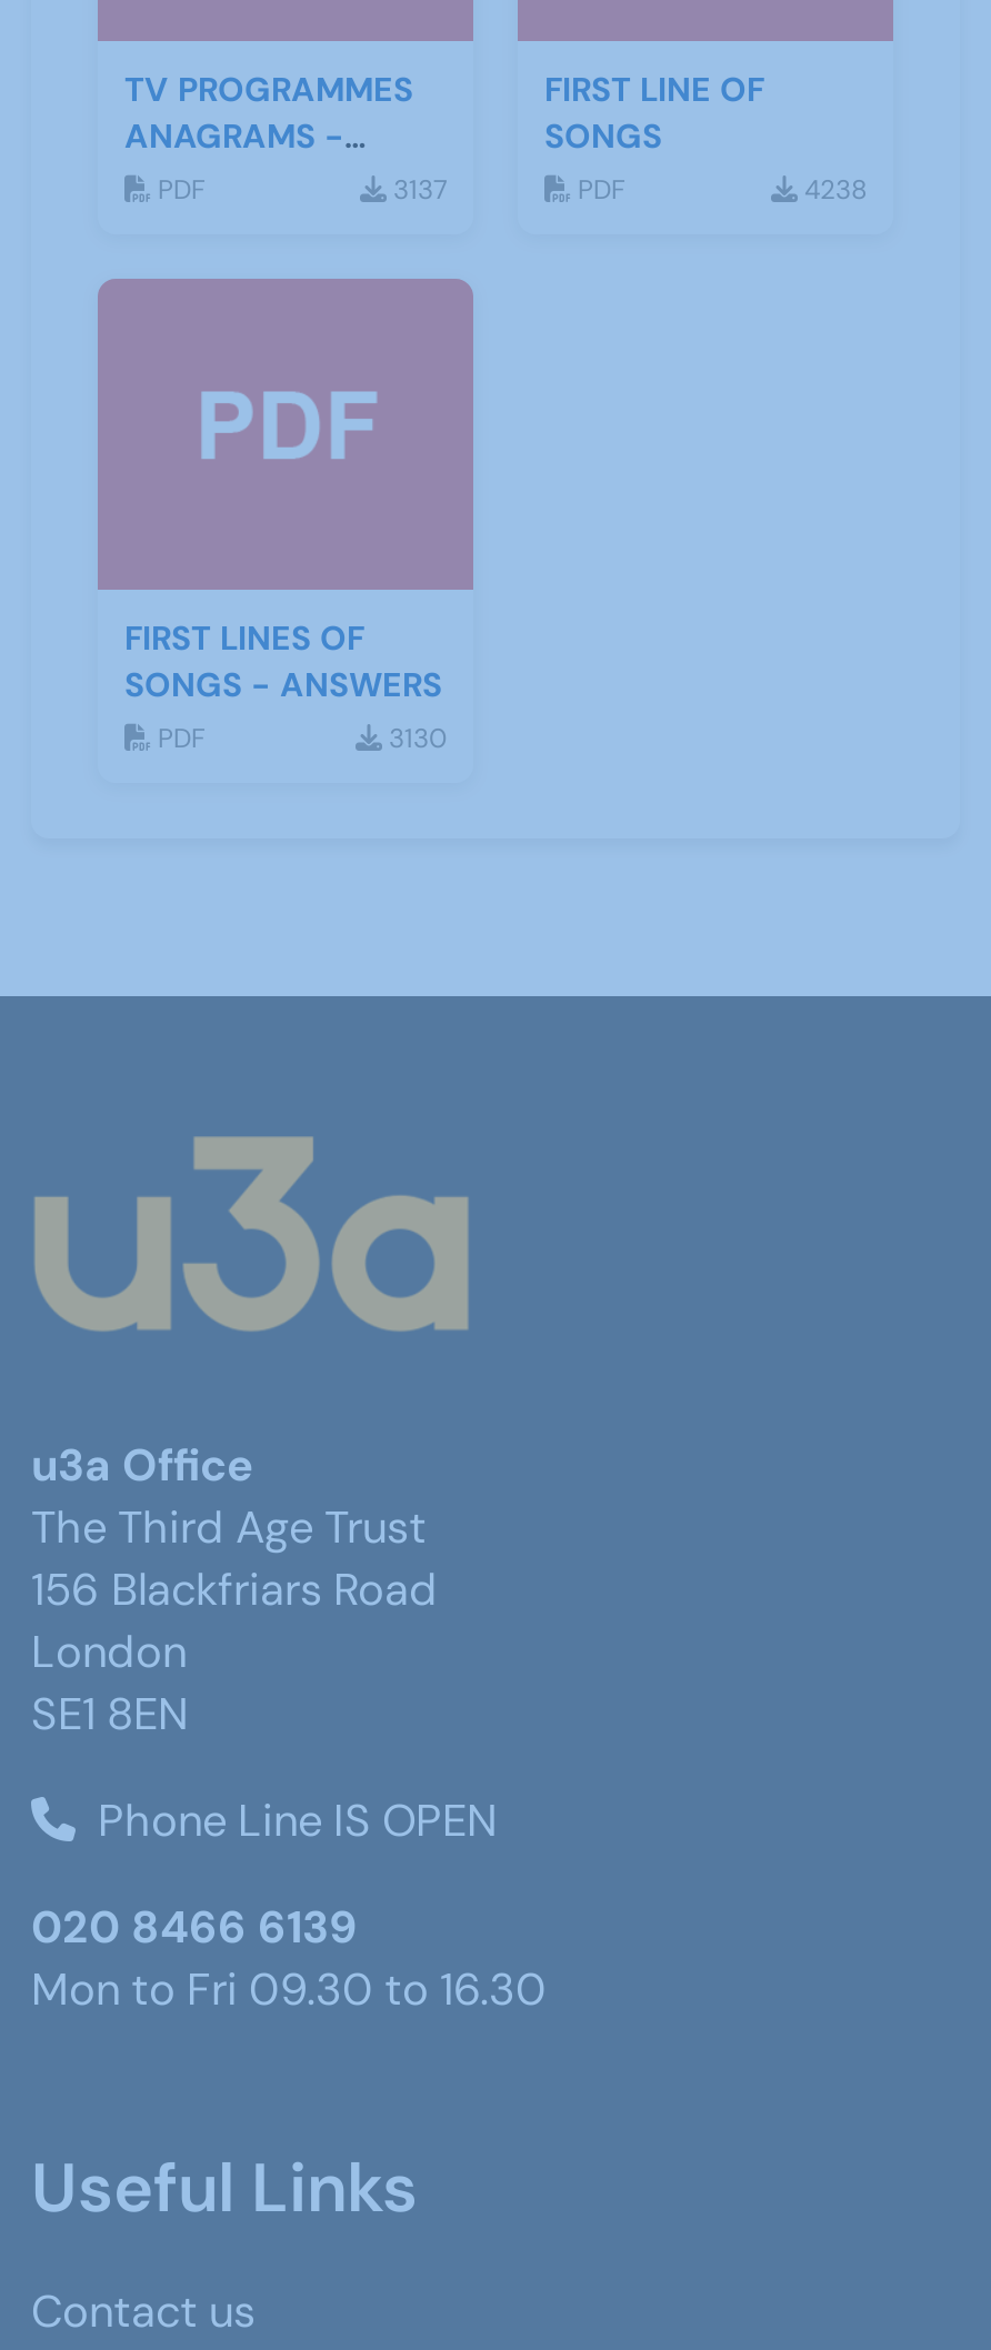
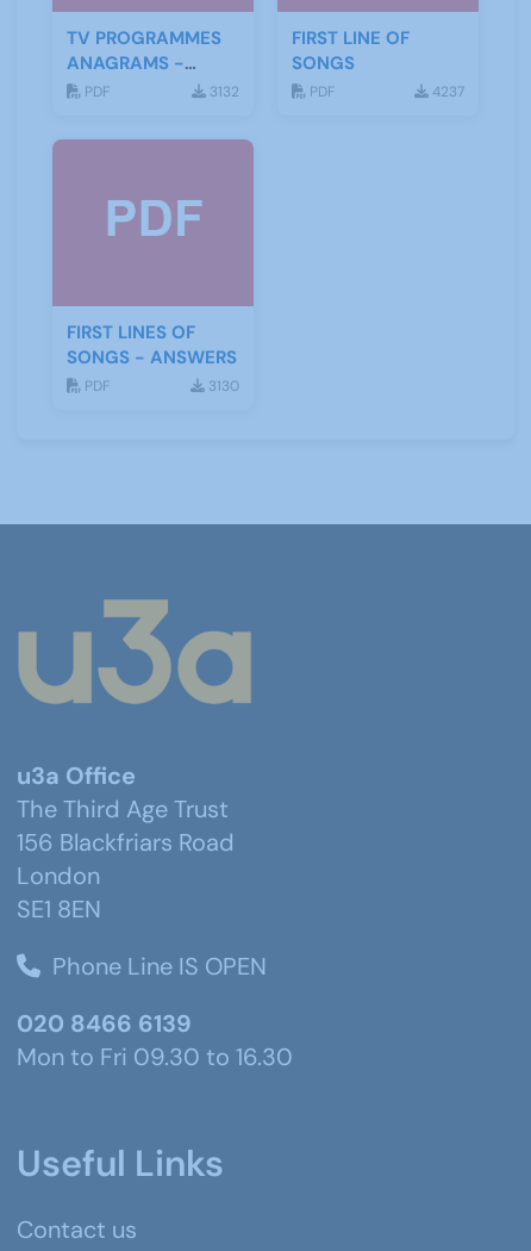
[387,172,447,208] 3137 -> [206,82,239,101] 3132
[798,172,867,208] 4238 -> [429,82,464,101] 4237

